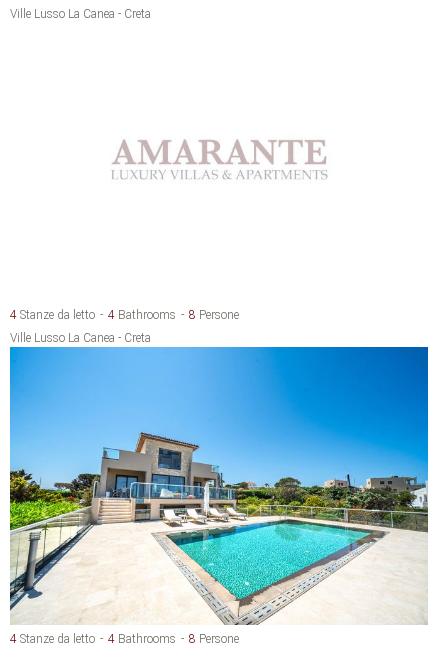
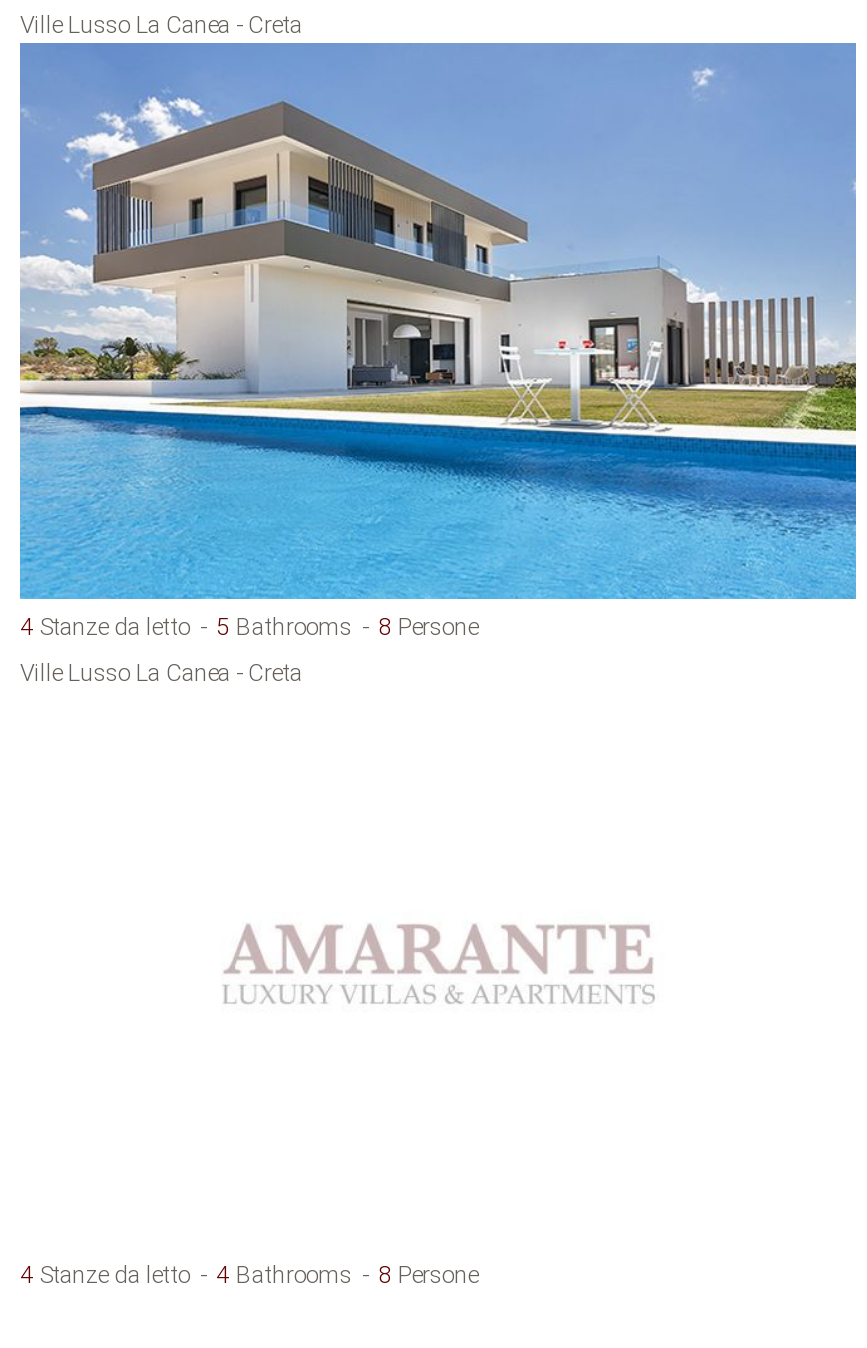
none -> [18,41,858,601] [image]
[10,308,239,322] 4 Stanze da letto 4 Bathrooms 8 Persone -> [20,613,478,641] 4 Stanze da letto 5 Bathrooms 8 Persone
[9,346,429,626] [image] -> none

